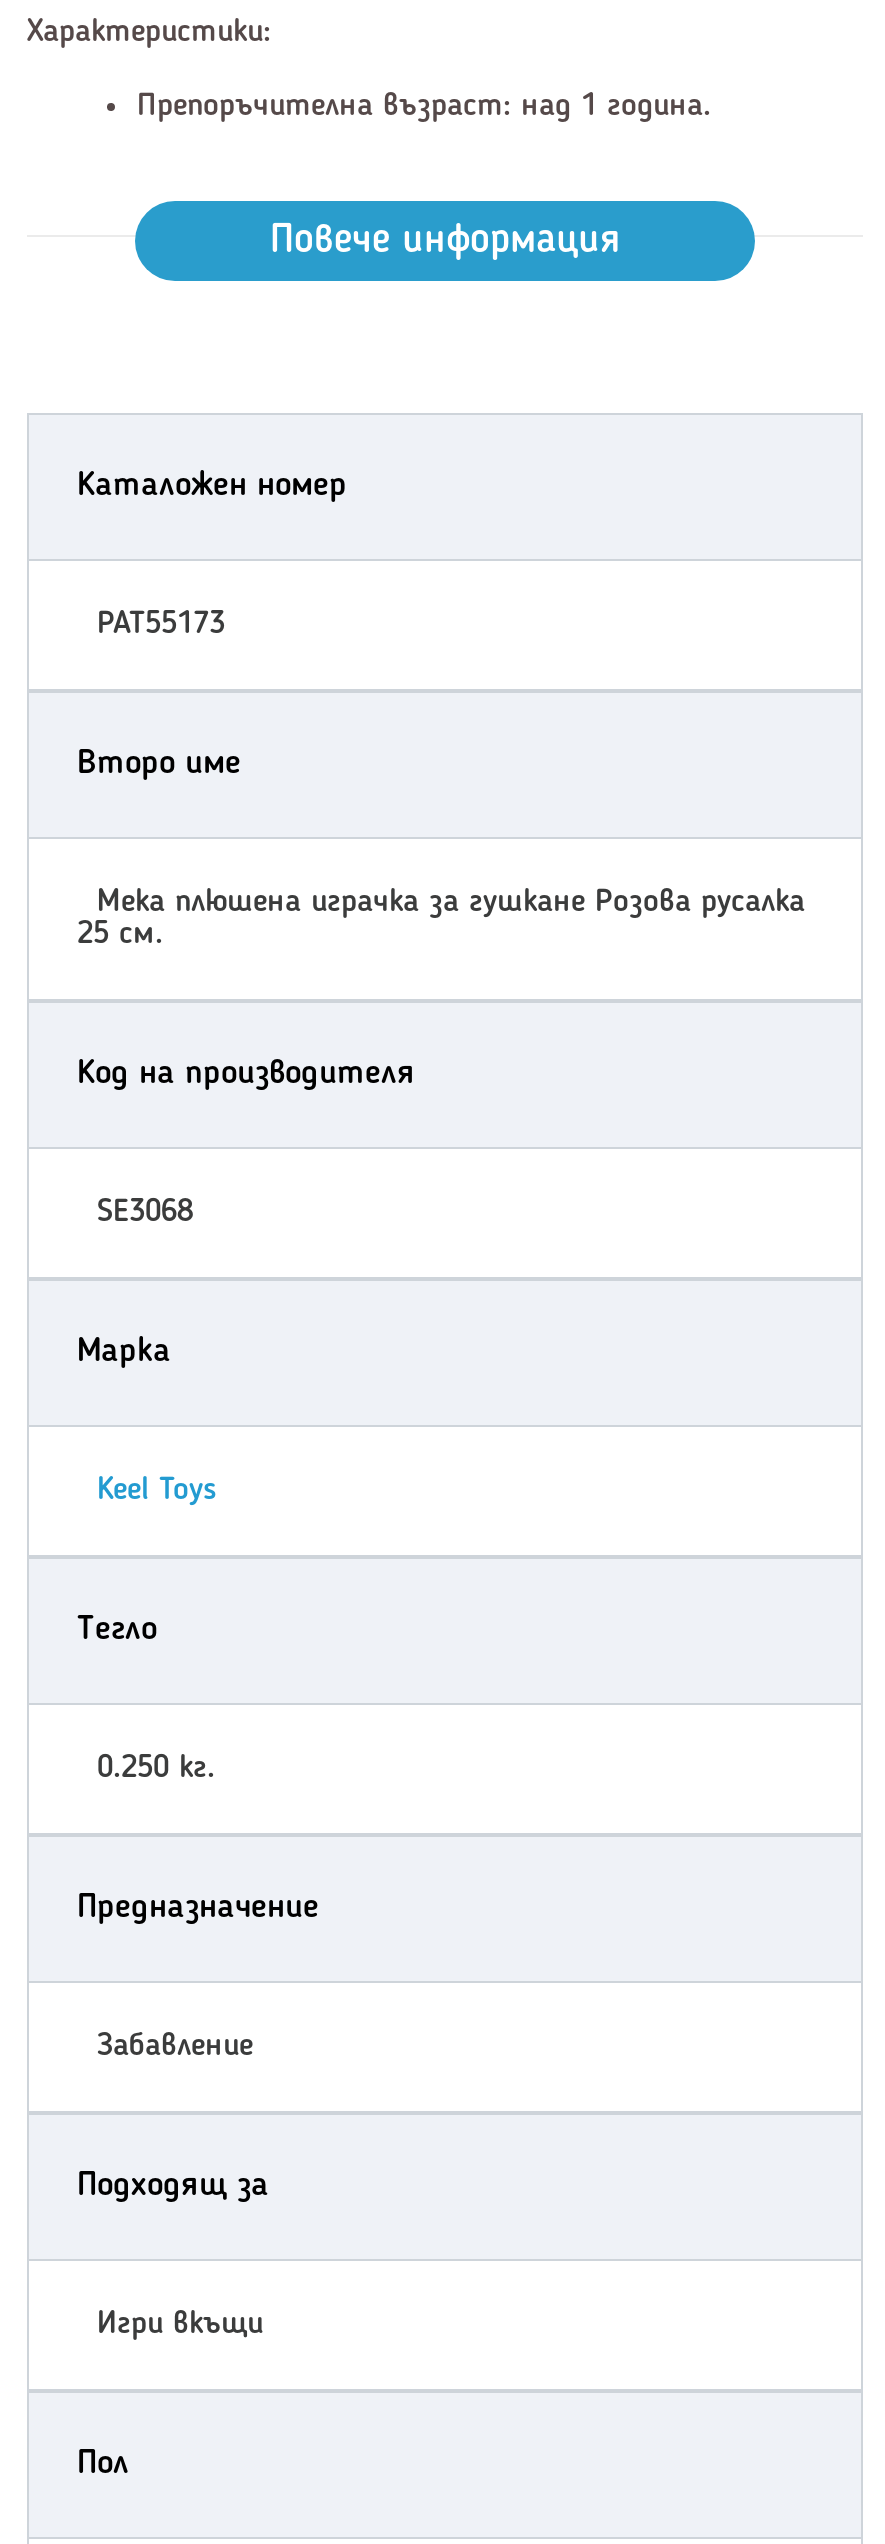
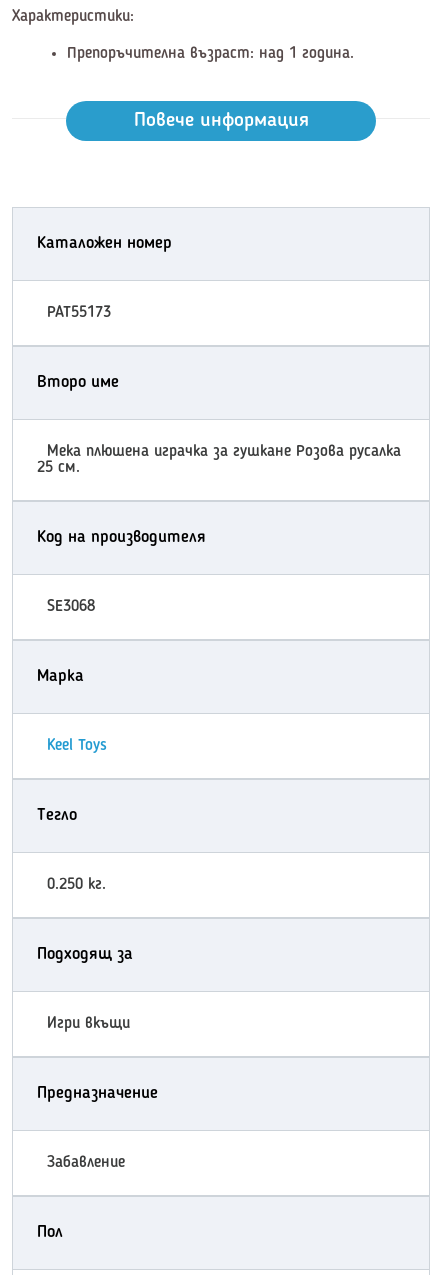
moved [77,1891,319,1925] -> [37,1085,158,1102]: Предназначение
moved [97,2031,253,2063] -> [47,1155,125,1171]: Забавление
moved [77,2169,269,2341] -> [37,946,133,1032]: Подходящ за | Игри вкъщи

